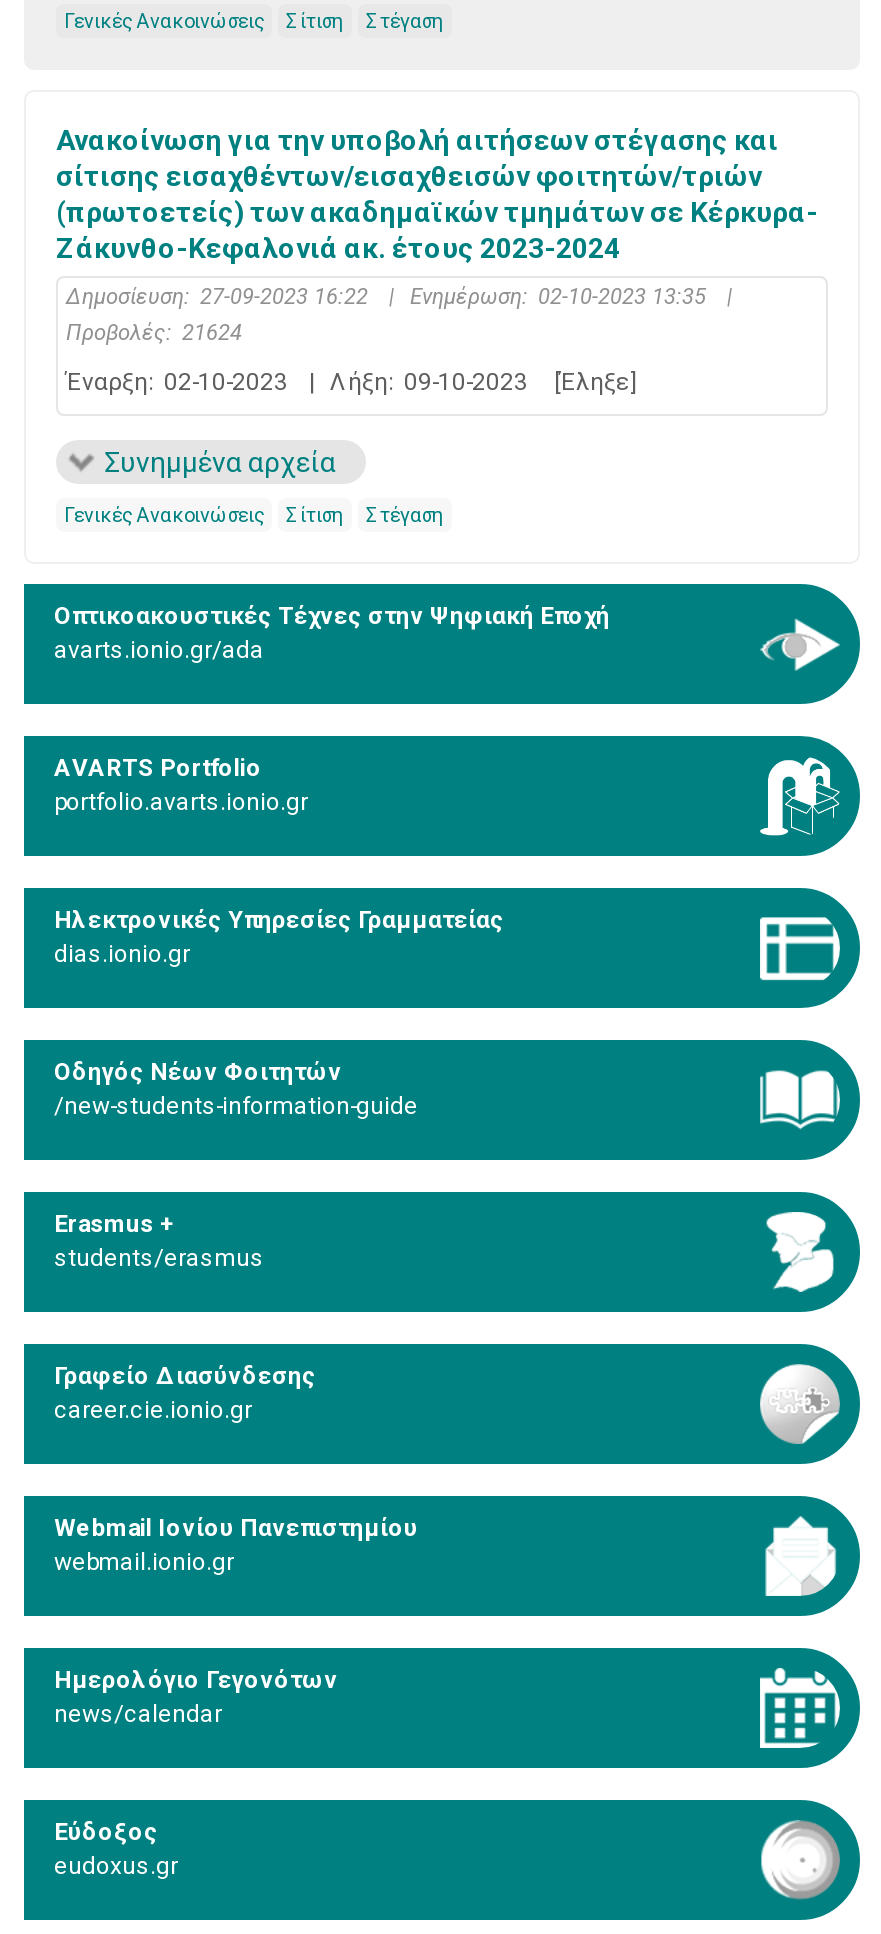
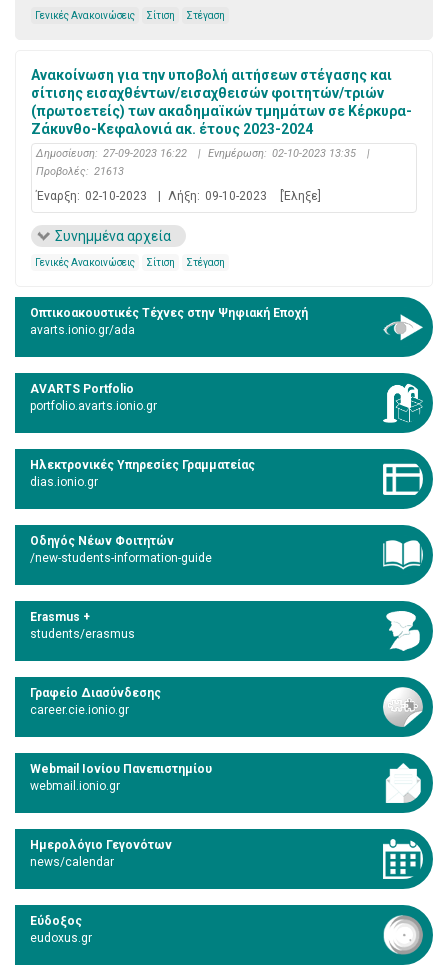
[66,320,242,346] Προβολές: 21624 -> [36,165,124,178] Προβολές: 21613

